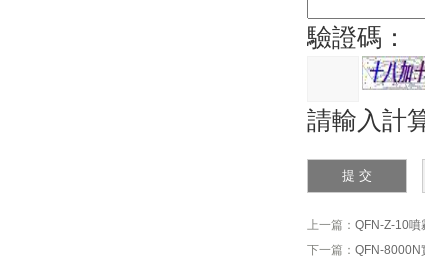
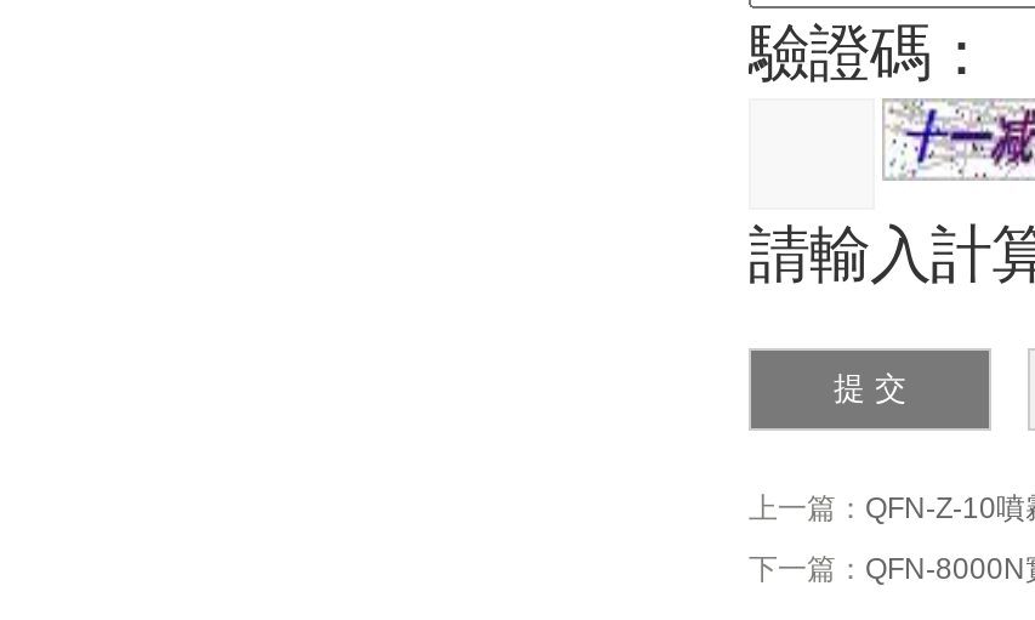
[364,56,422,90] [image] -> [887,101,1028,178] [image]

